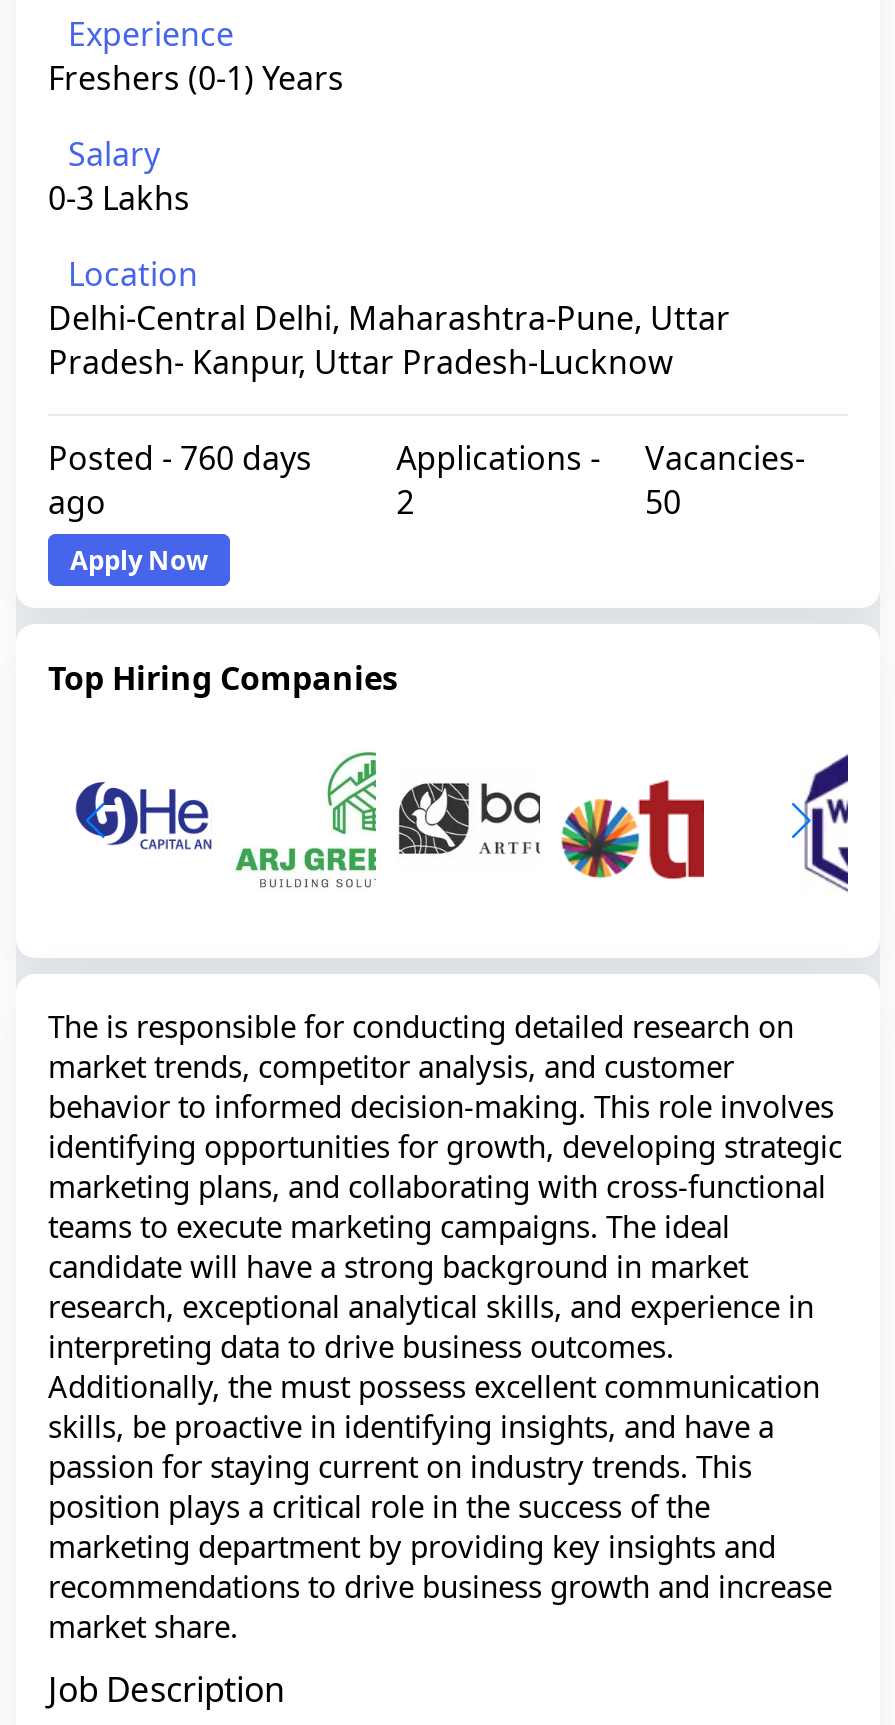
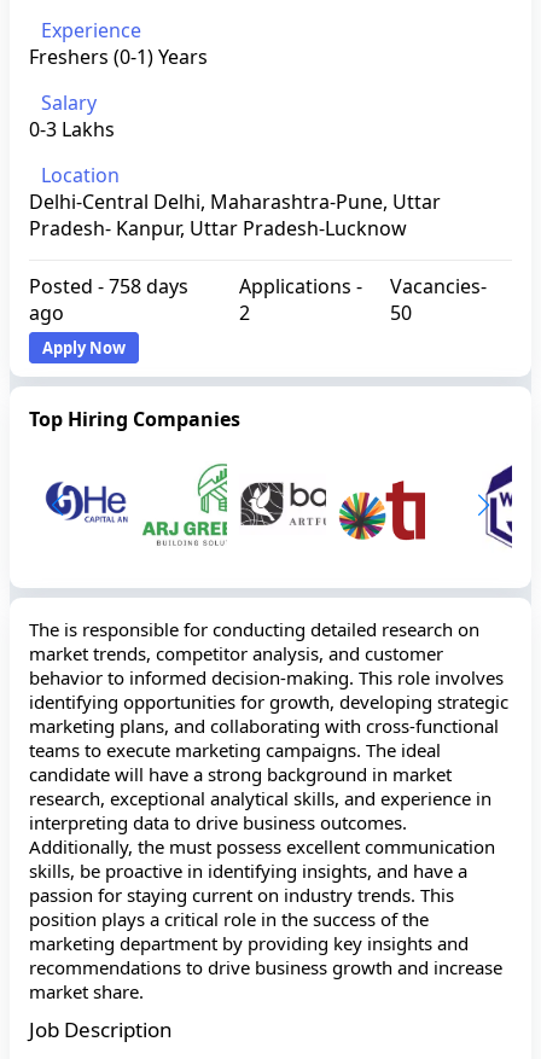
[48,436,805,480] Posted - 760 days Applications - Vacancies- -> [29,273,486,300] Posted - 758 days Applications - Vacancies-

